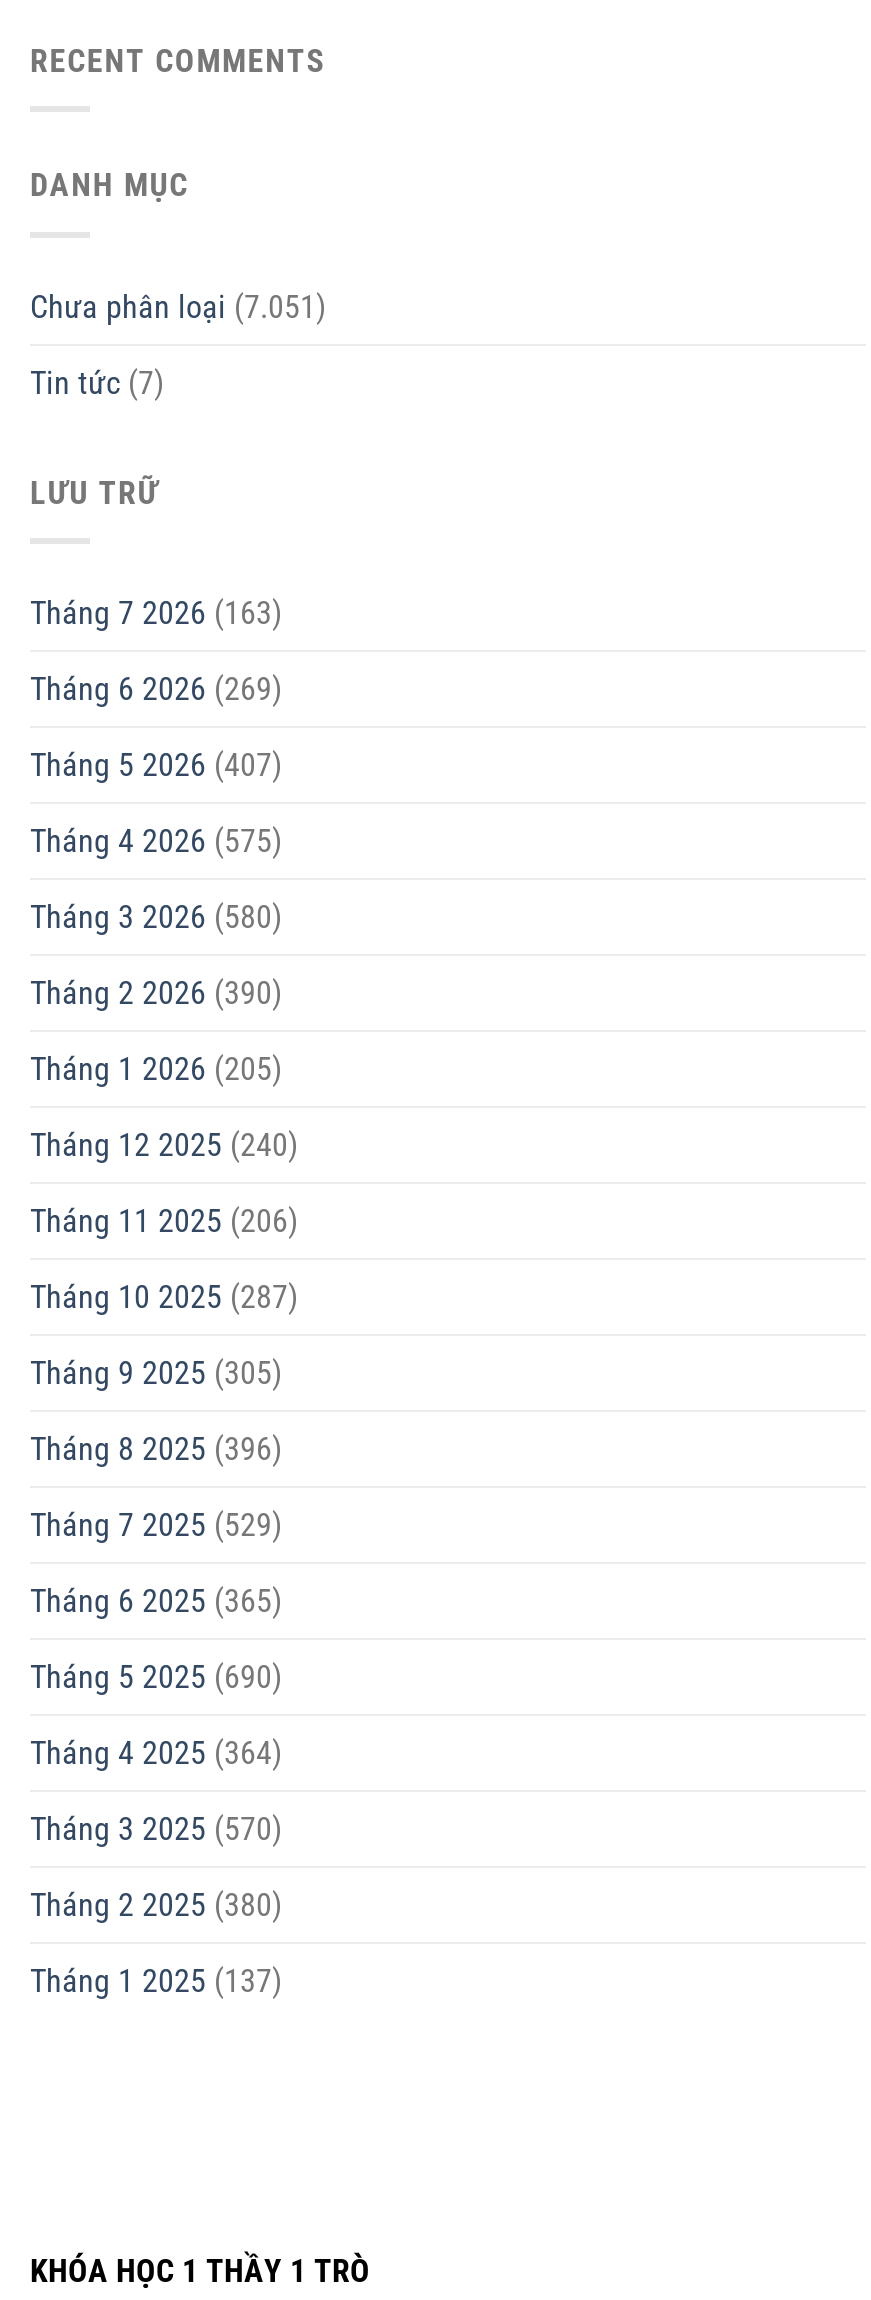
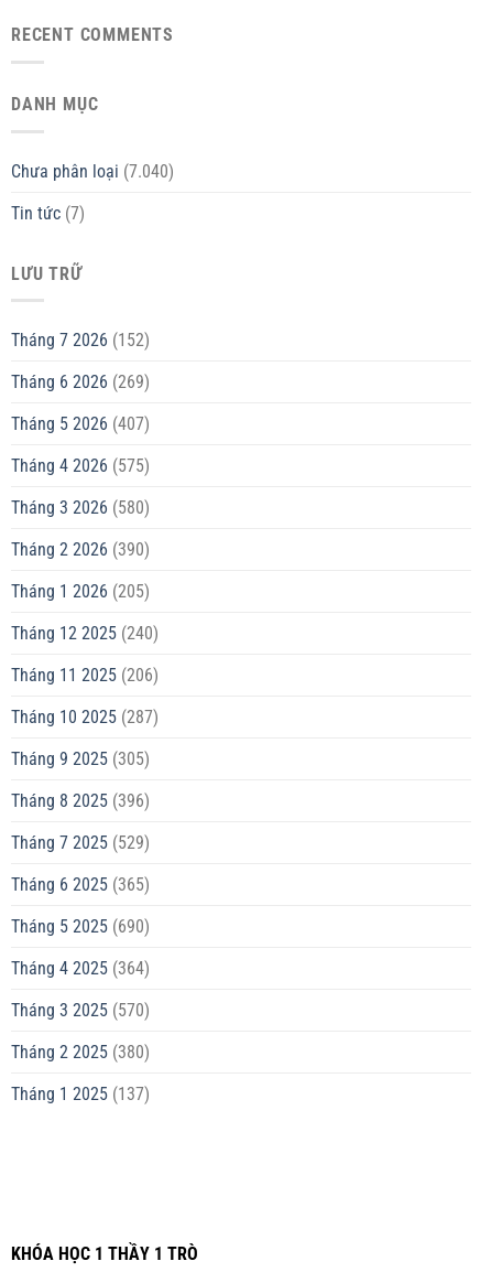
[30,287,326,325] Chưa phân loại (7.051) -> [11,160,174,181] Chưa phân loại (7.040)
[30,594,282,632] Tháng 7 2026 (163) -> [11,330,150,351] Tháng 7 2026 (152)

